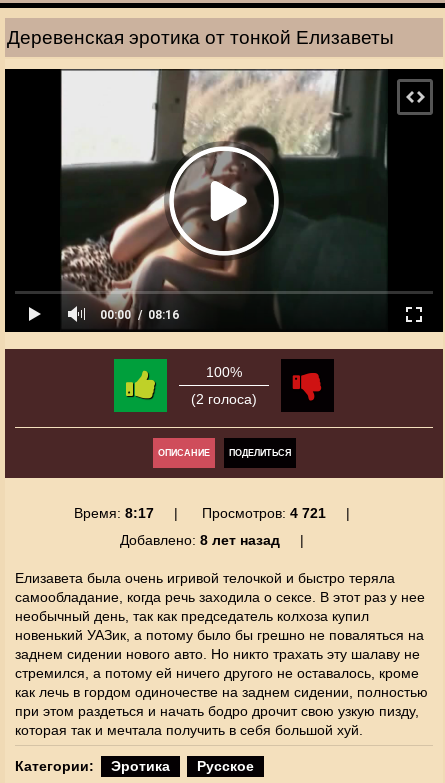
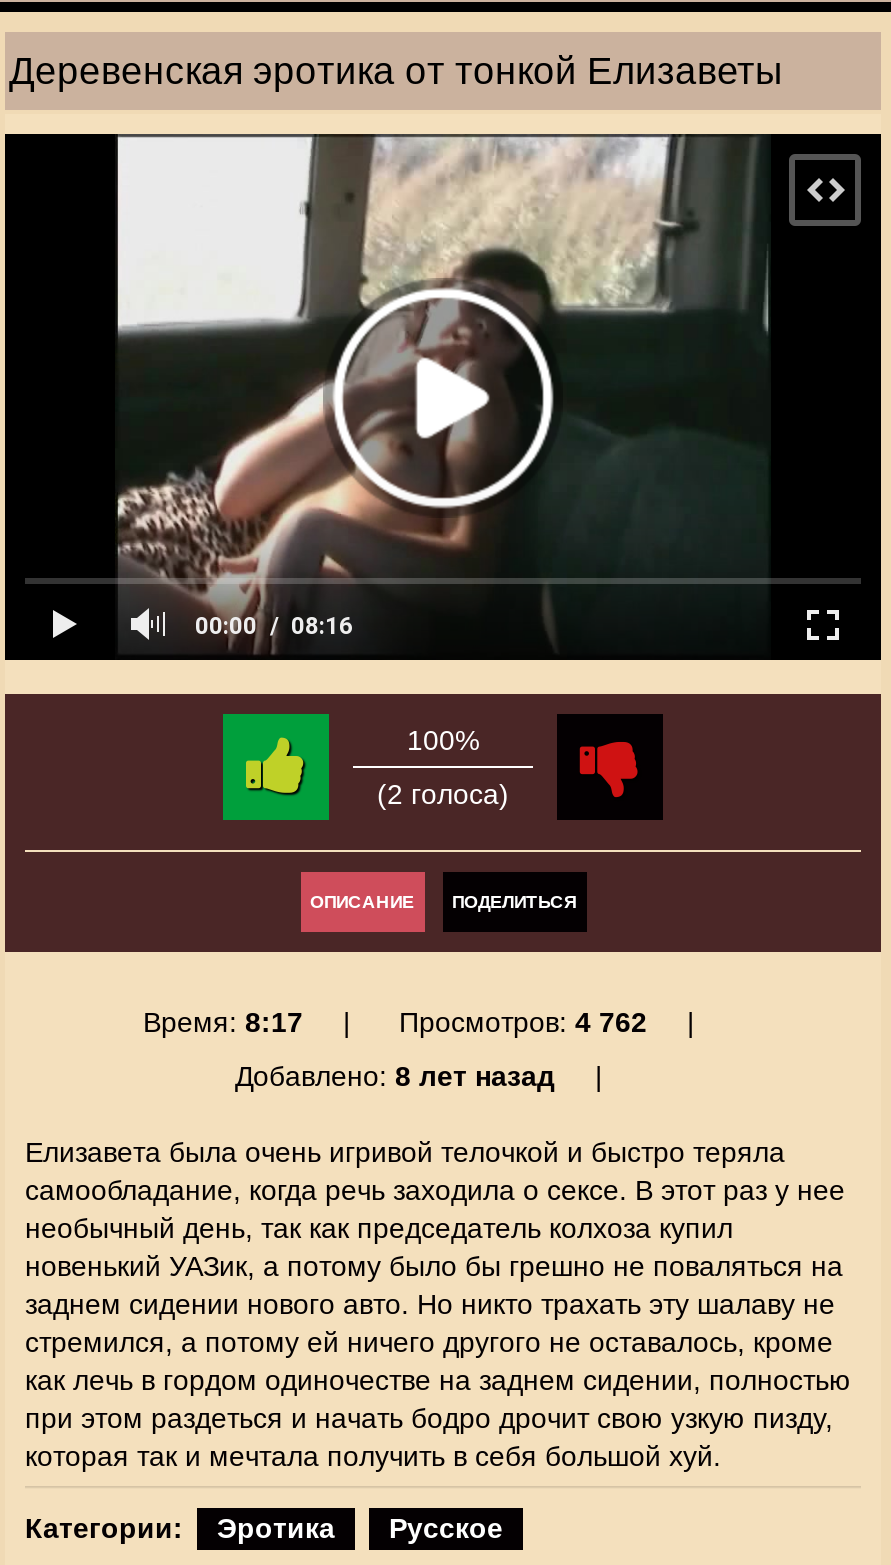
[202,505,326,521] Просмотров: 4 721 -> [399,1006,647,1038] Просмотров: 4 762

